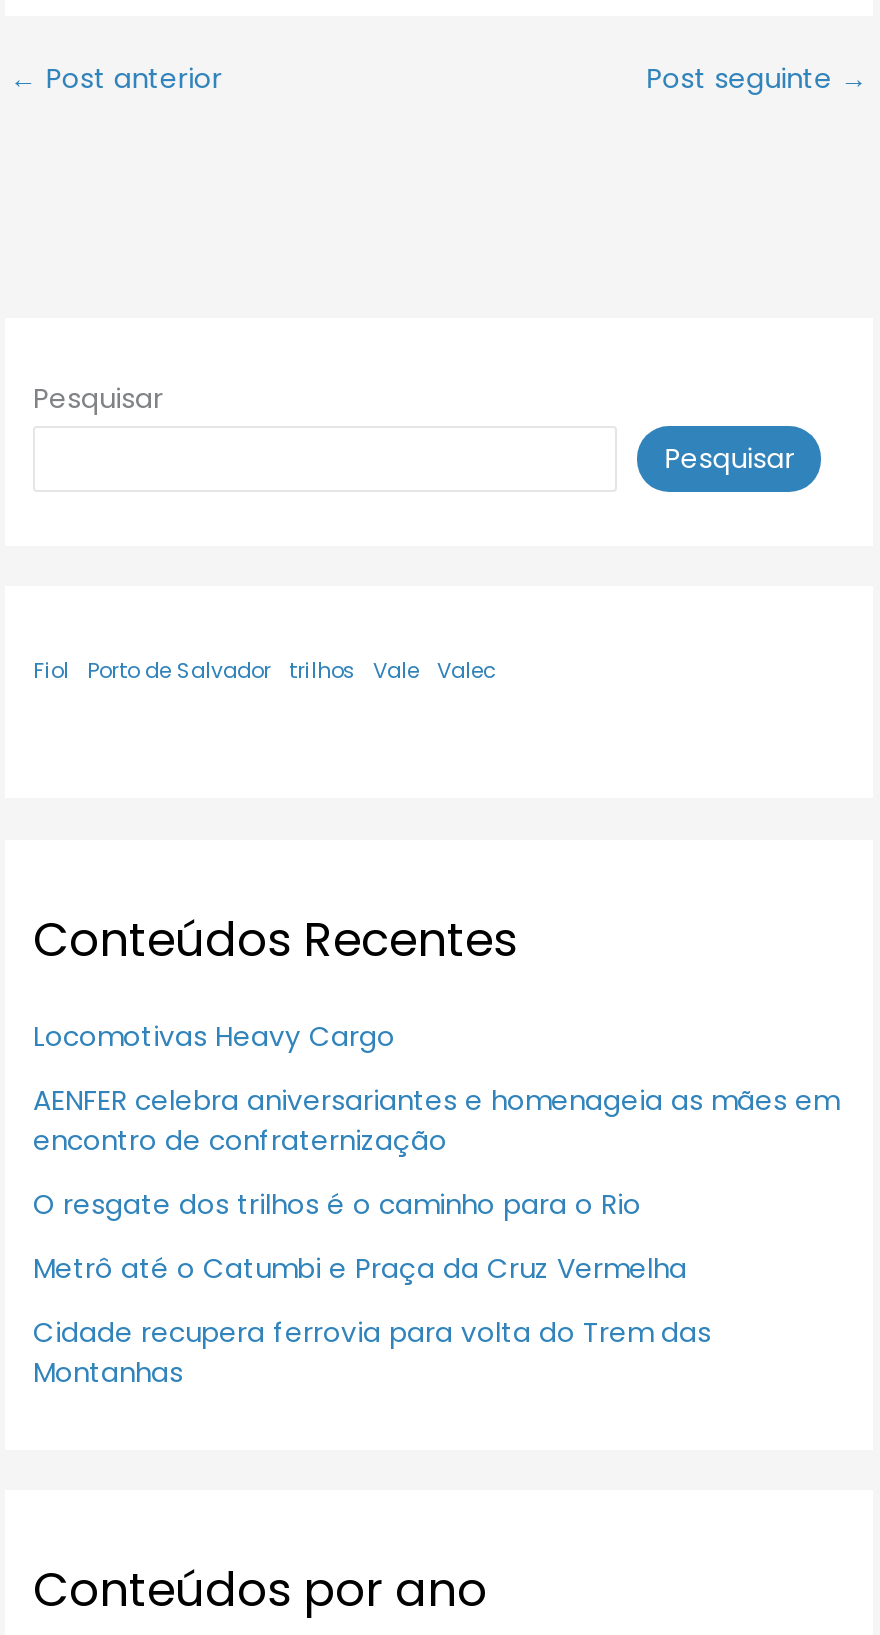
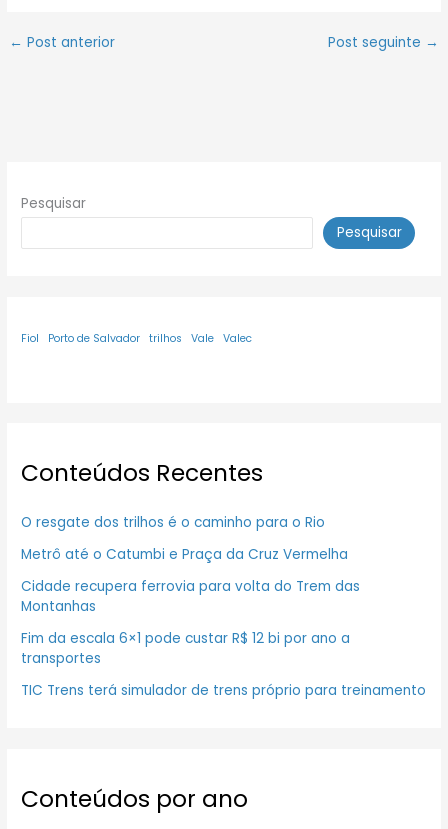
[33,1018,839,1160] Locomotivas Heavy Cargo | AENFER celebra aniversariantes e homenageia as mães em | encontro de confraternização -> none
moved [33,1186,711,1392] -> [21,513,360,616]: O resgate dos trilhos é o caminho para o Rio | Metrô até o Catumbi e Praça da Cruz Vermelha | Cidade recupera ferrovia para volta do Trem das | Montanhas
none -> [21,629,426,700] Fim da escala 6×1 pode custar R$ 12 bi por ano a | transportes | TIC Trens terá simulador de trens próprio para treinamento

